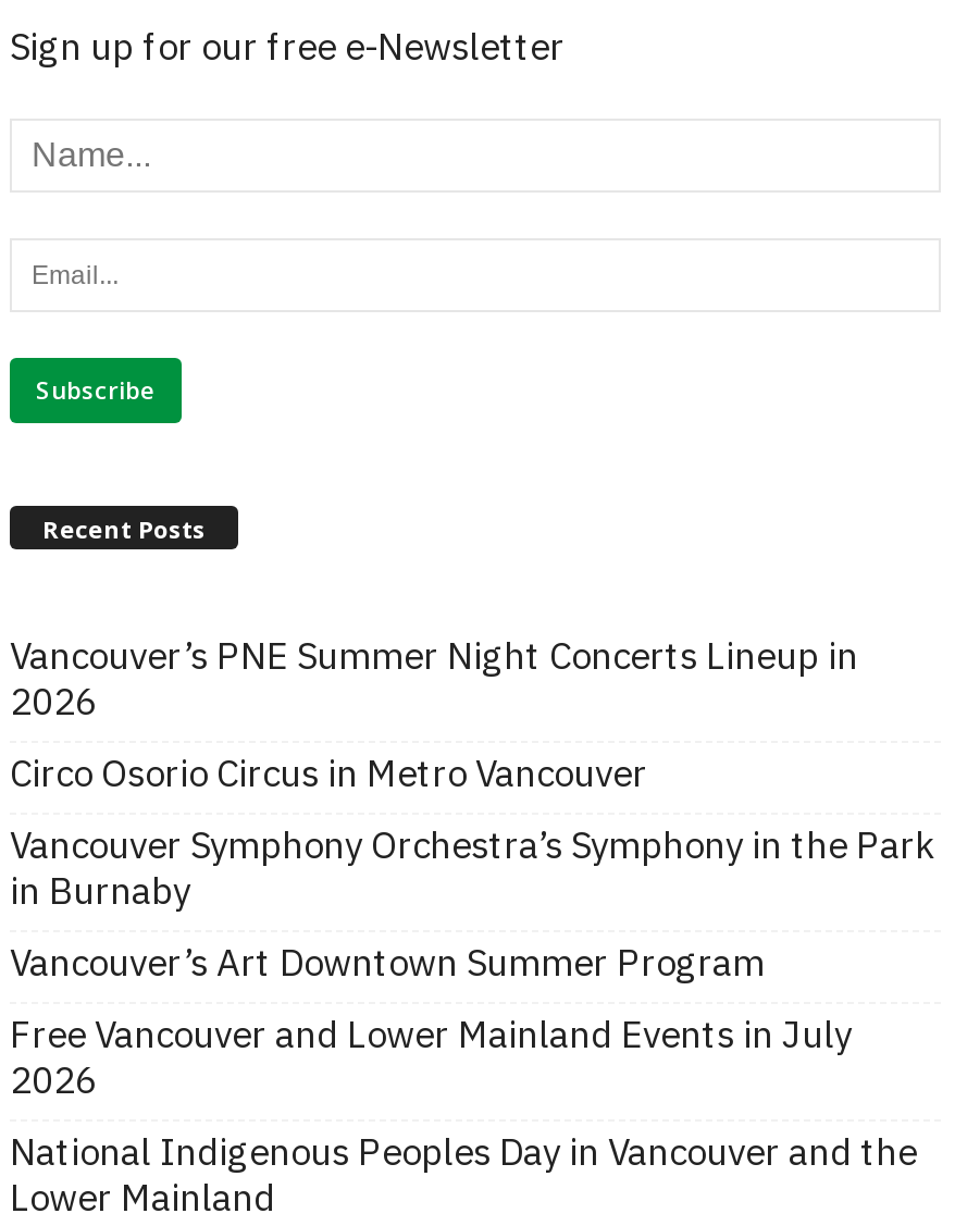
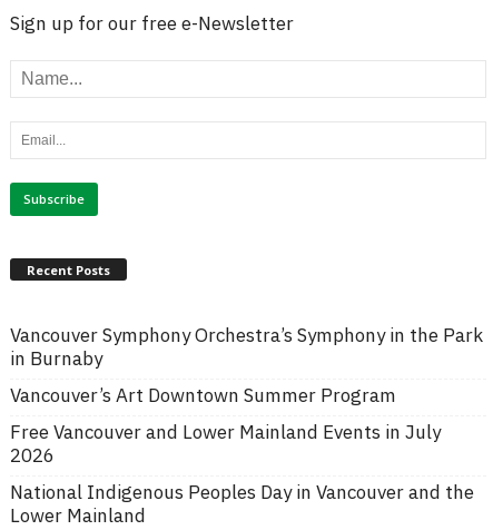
[10,631,858,796] Vancouver’s PNE Summer Night Concerts Lineup in | 2026 | Circo Osorio Circus in Metro Vancouver -> none

